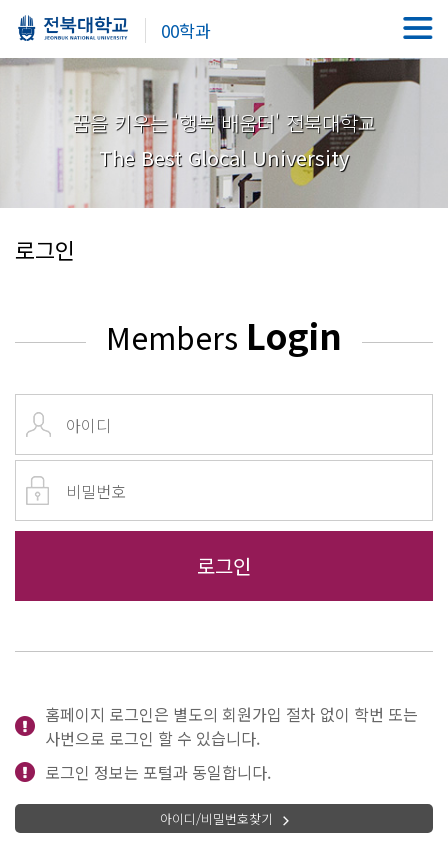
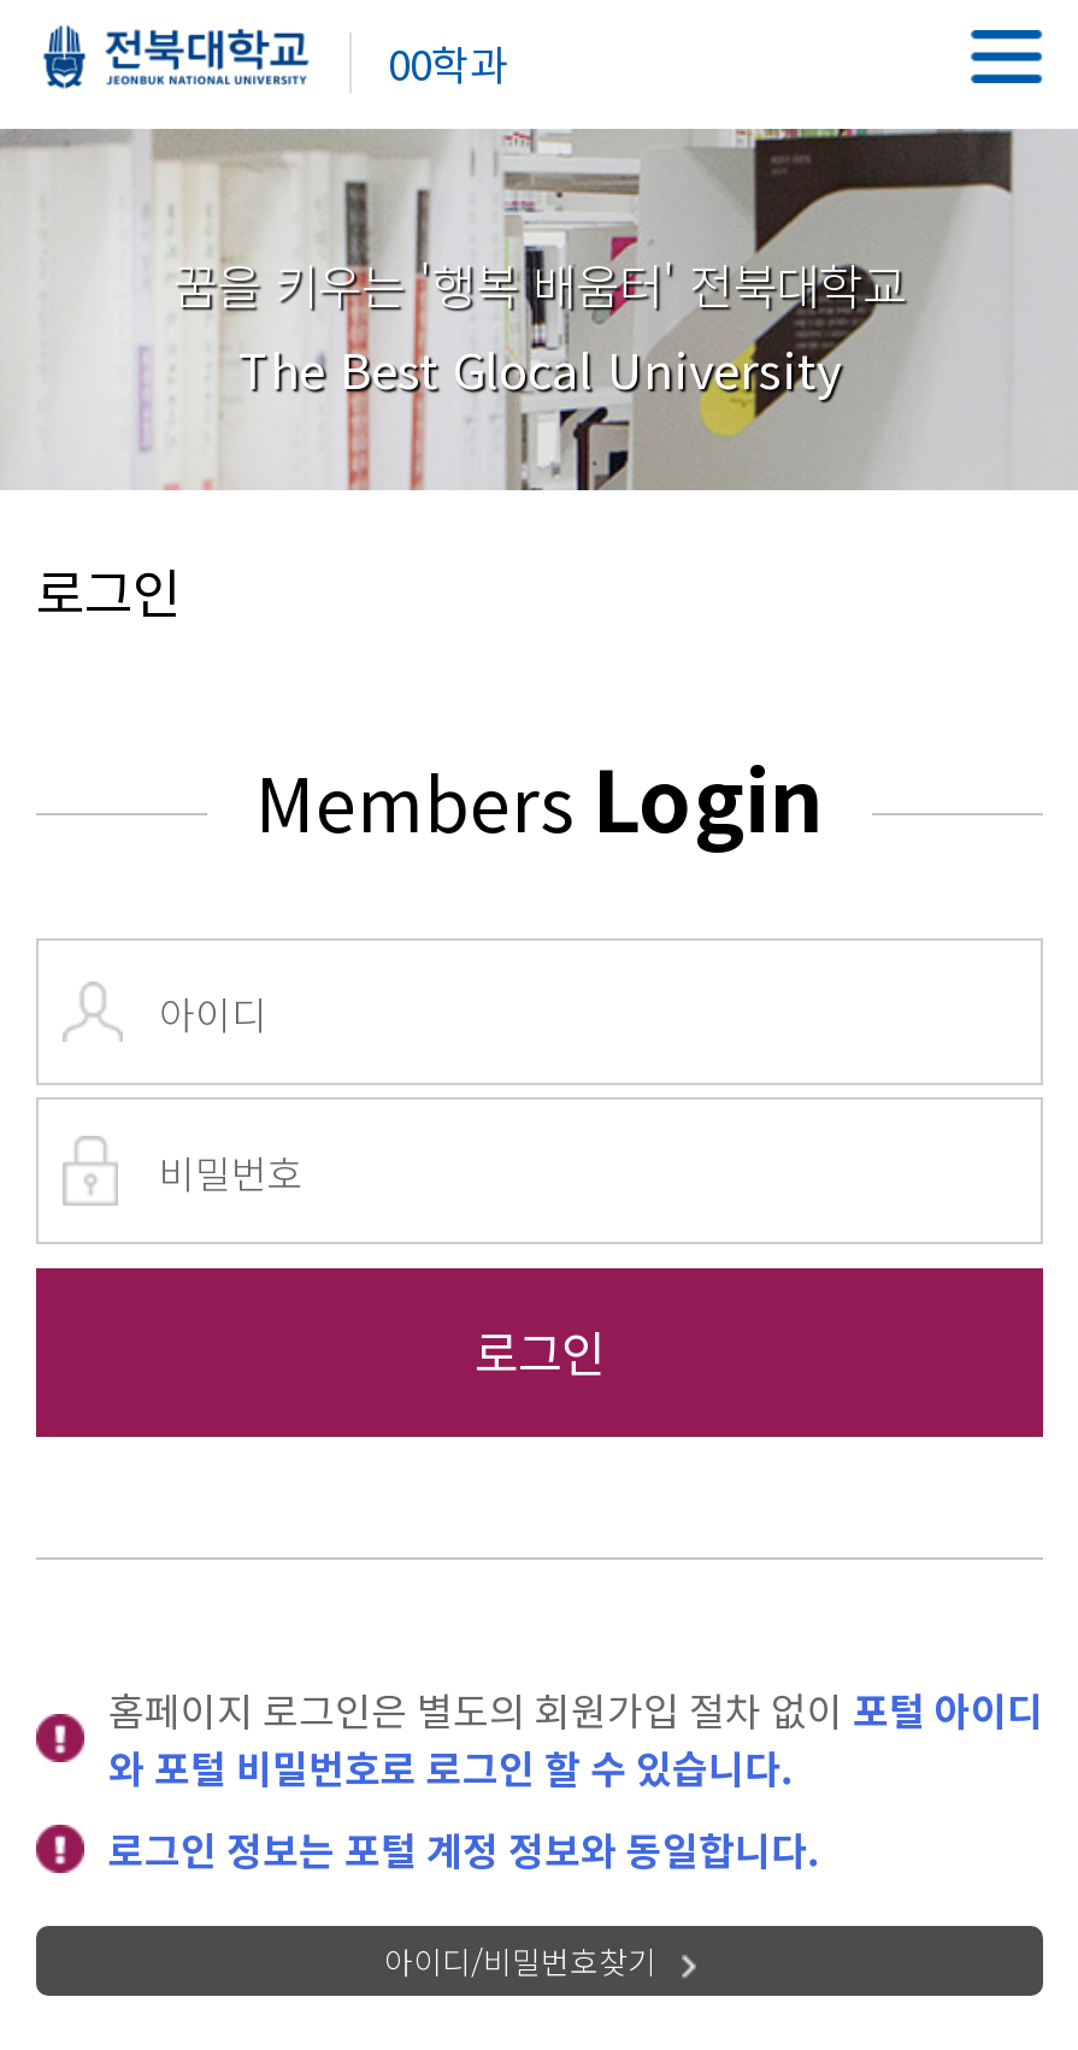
[45,702,418,784] 홈페이지 로그인은 별도의 회원가입 절차 없이 학번 또는 | 사번으로 로그인 할 수 있습니다. | 로그인 정보는 포털과 동일합니다. -> [108,1681,1043,1879] 홈페이지 로그인은 별도의 회원가입 절차 없이 포털 아이디 | 와 포털 비밀번호로 로그인 할 수 있습니다. | 로그인 정보는 포털 계정 정보와 동일합니다.

